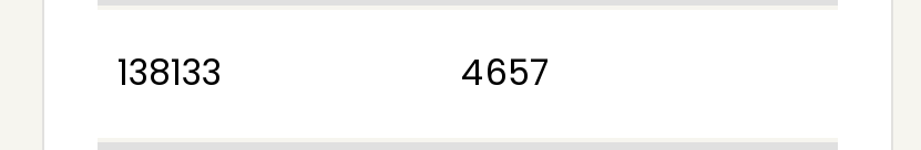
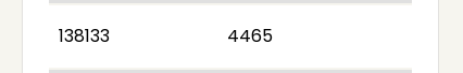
[461,47,552,98] 4657 -> [227,24,273,48] 4465

